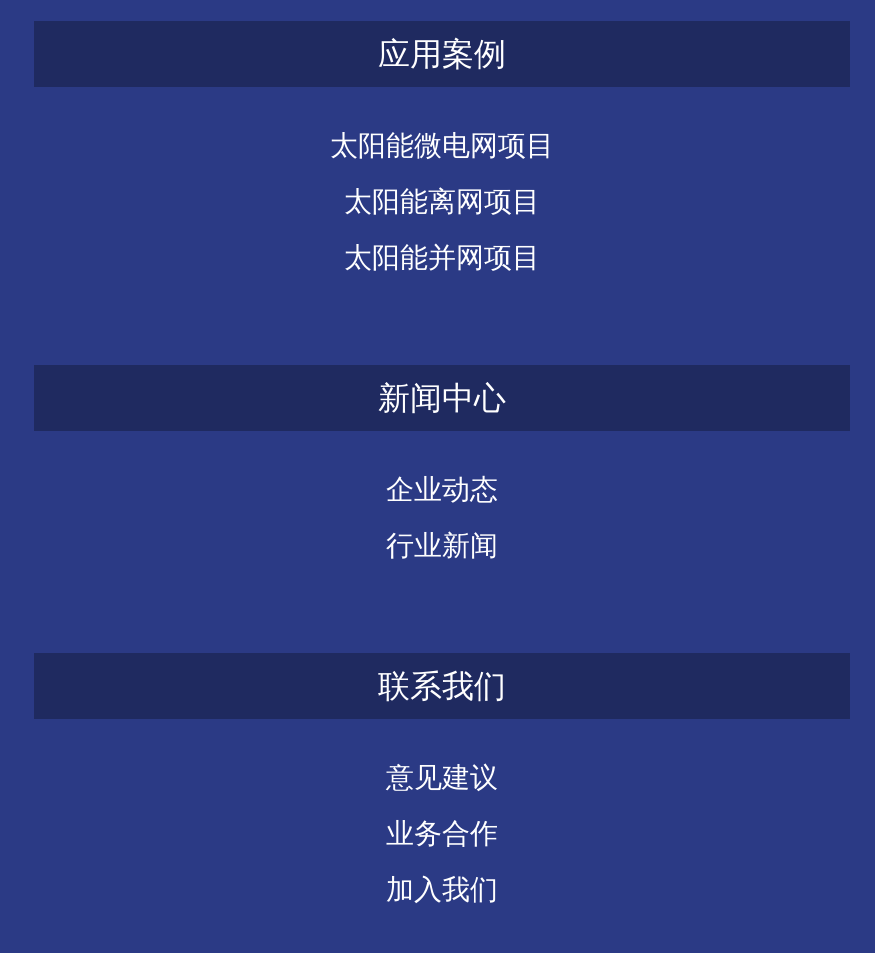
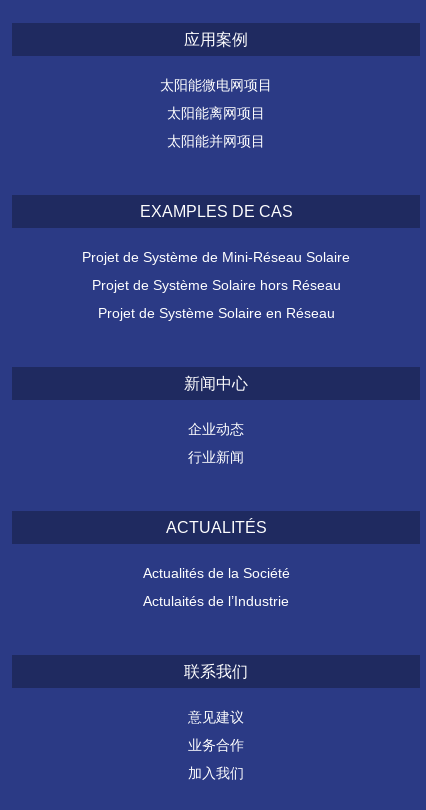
none -> [82,203,350,321] EXAMPLES DE CAS | Projet de Système de Mini-Réseau Solaire | Projet de Système Solaire hors Réseau | Projet de Système Solaire en Réseau
none -> [142,519,289,609] ACTUALITÉS | Actualités de la Société | Actulaités de l’Industrie

